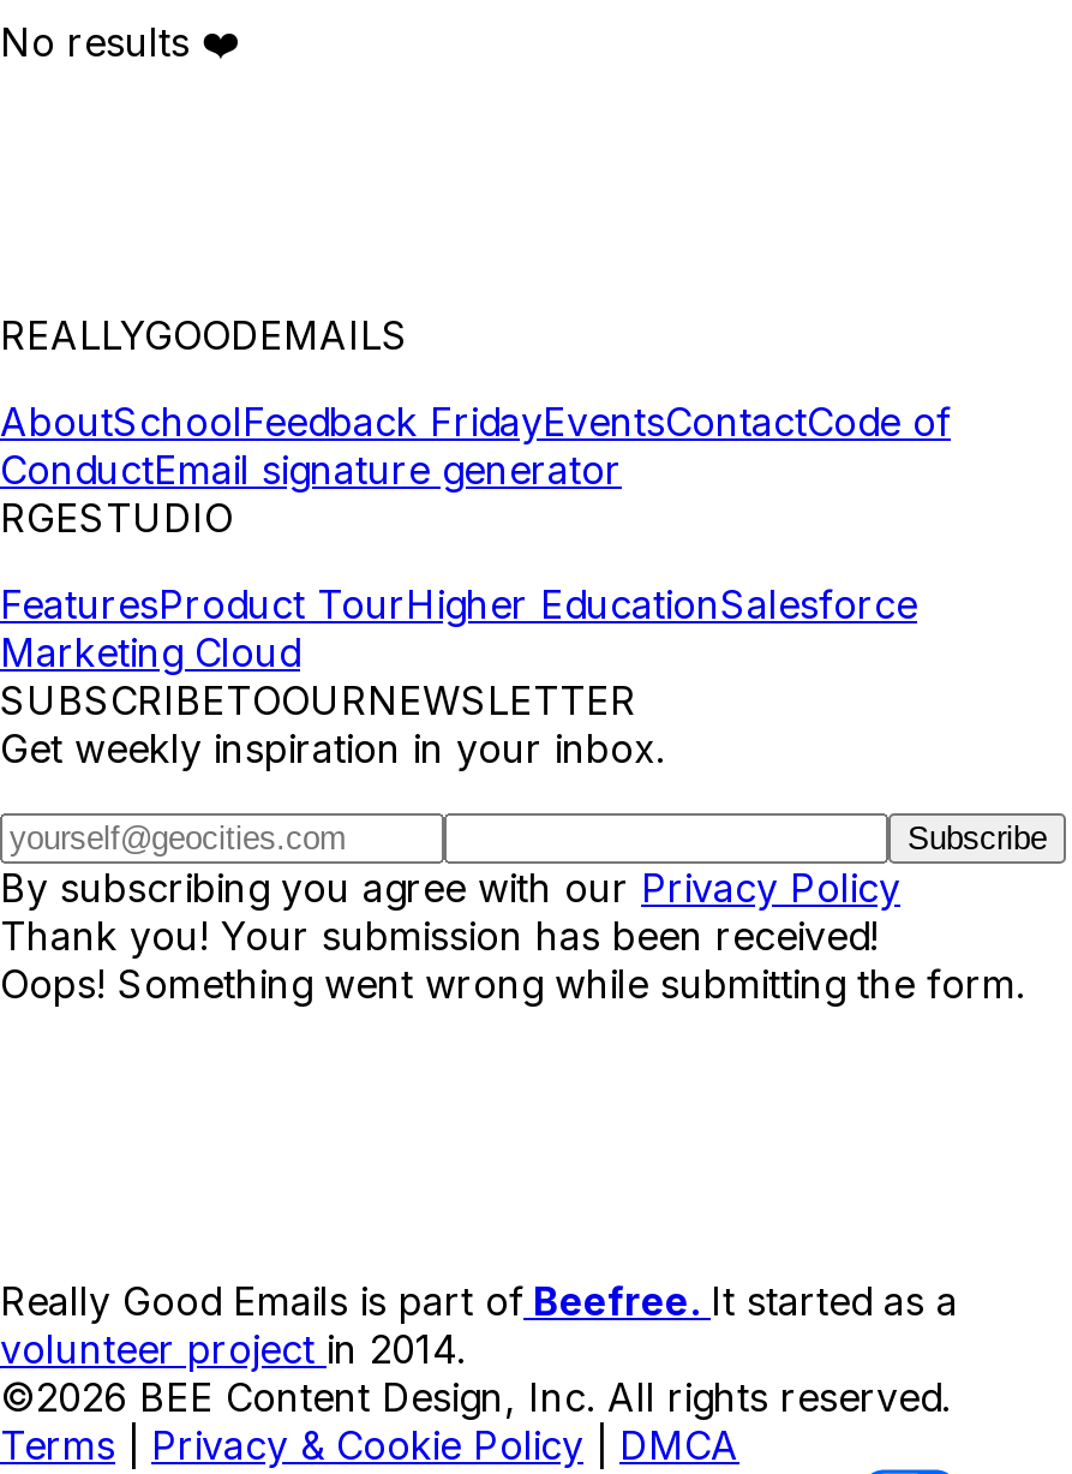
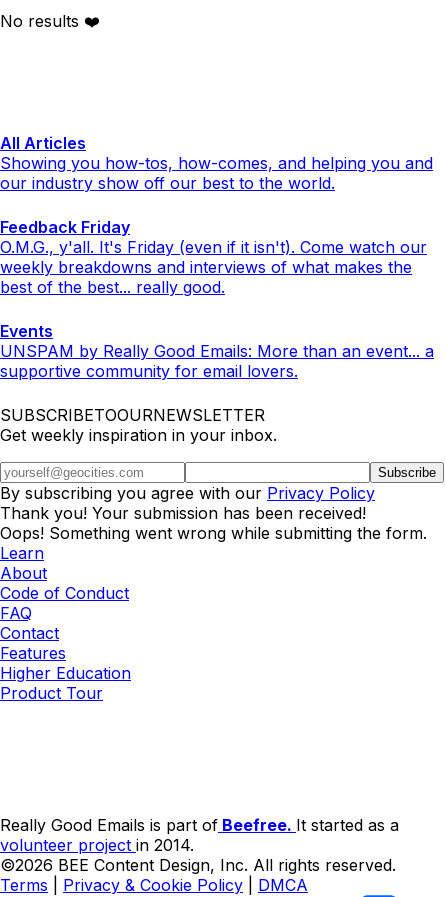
[0,311,408,359] REALLYGOODEMAILS -> [0,133,433,193] All Articles | Showing you how-tos, how-comes, and helping you and | our industry show off our best to the world.
[0,397,951,542] AboutSchoolFeedback FridayEventsContactCode of | ConductEmail signature generator | RGESTUDIO -> [0,217,427,297] Feedback Friday | O.M.G., y'all. It's Friday (even if it isn't). Come watch our | weekly breakdowns and interviews of what makes the | best of the best... really good.
[0,580,917,676] FeaturesProduct TourHigher EducationSalesforce | Marketing Cloud -> [0,321,434,381] Events | UNSPAM by Really Good Emails: More than an event... a | supportive community for email lovers.
none -> [0,543,131,703] Learn | About | Code of Conduct | FAQ | Contact | Features | Higher Education | Product Tour

